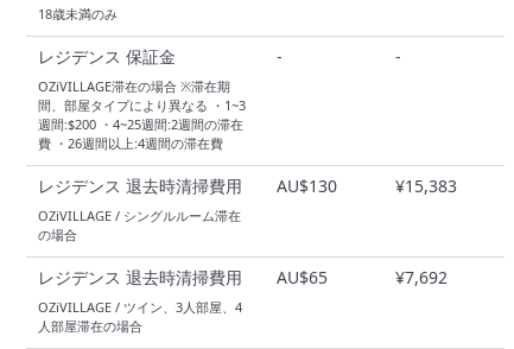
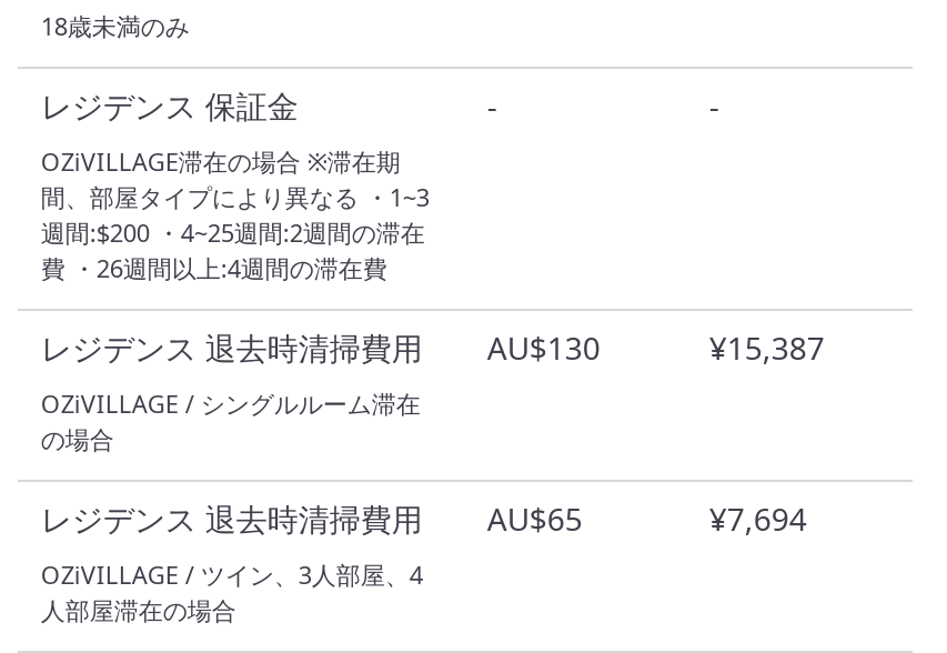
[396,174,457,197] ¥15,383 -> [709,326,825,368] ¥15,387
[396,266,448,288] ¥7,692 -> [709,497,807,539] ¥7,694

